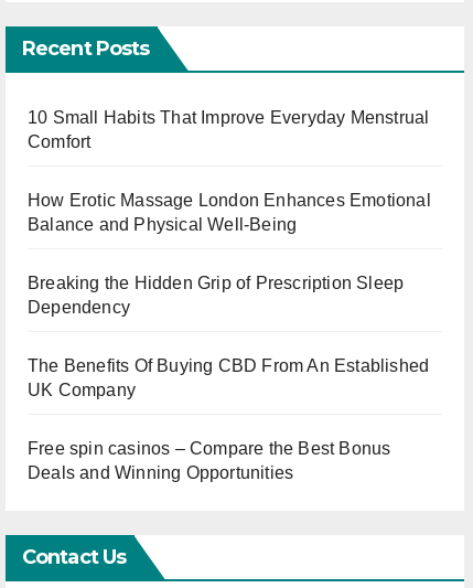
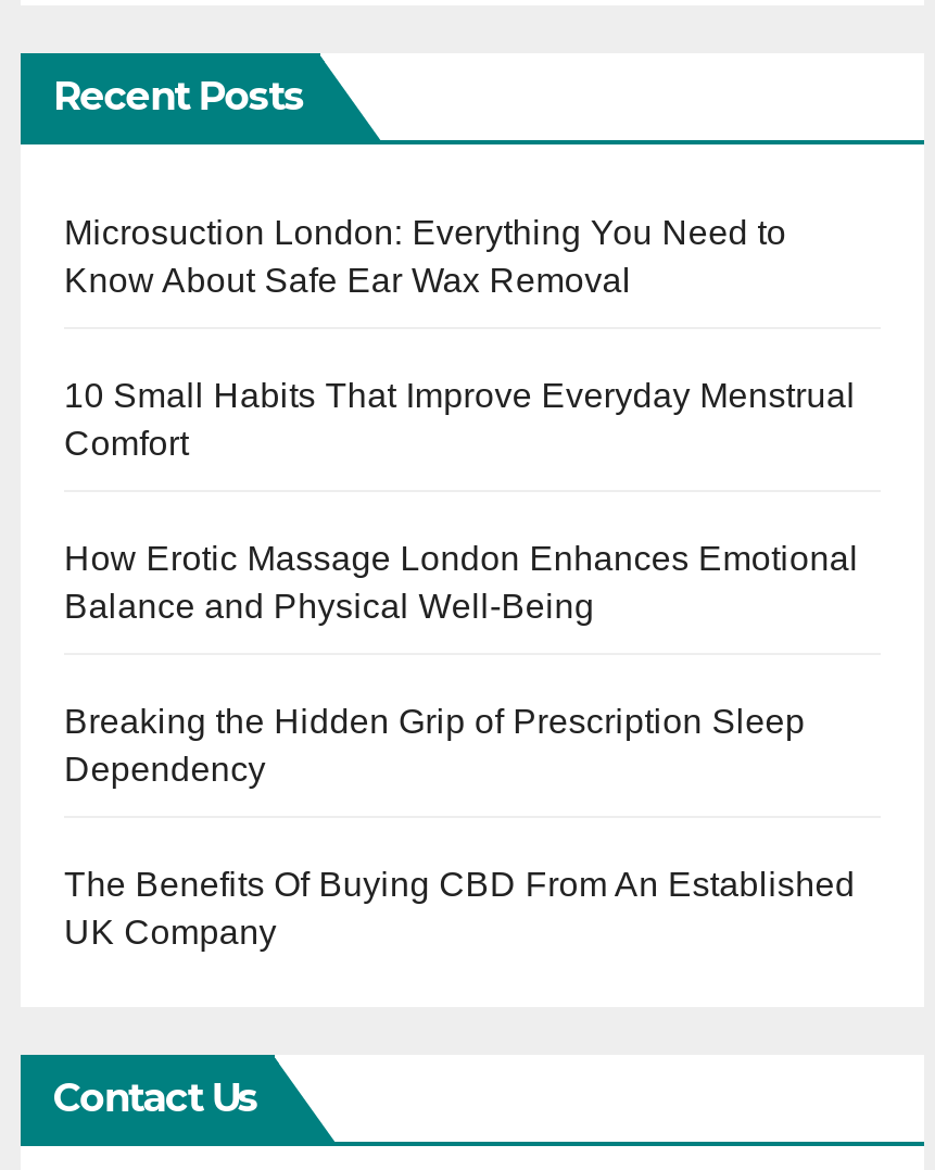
none -> [64,214,786,299] Microsuction London: Everything You Need to | Know About Safe Ear Wax Removal
moved [28,108,431,399] -> [64,377,859,951]: 10 Small Habits That Improve Everyday Menstrual | Comfort | How Erotic Massage London Enhances Emotional | Balance and Physical Well-Being | Breaking the Hidden Grip of Prescription Sleep | Dependency | The Benefits Of Buying CBD From An Established | UK Company
[28,439,391,482] Free spin casinos – Compare the Best Bonus | Deals and Winning Opportunities -> none

